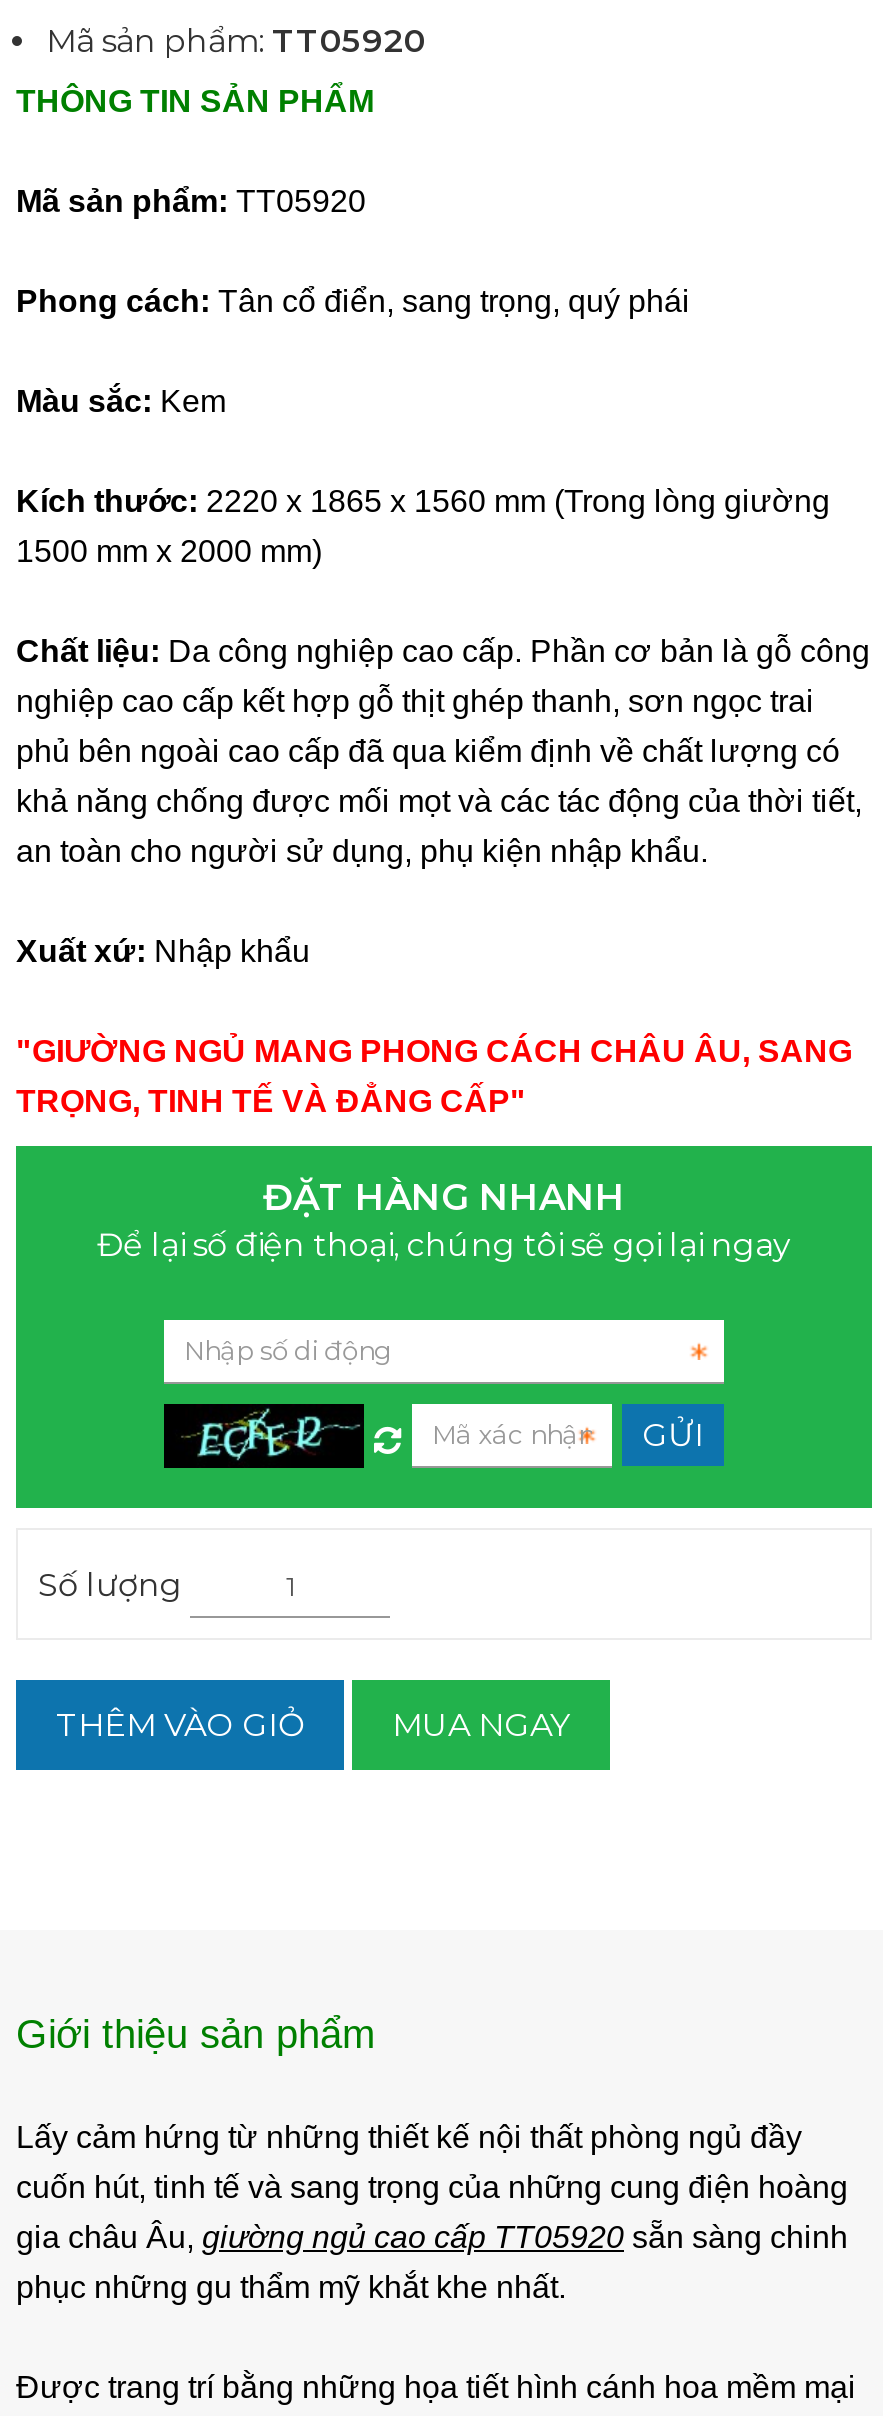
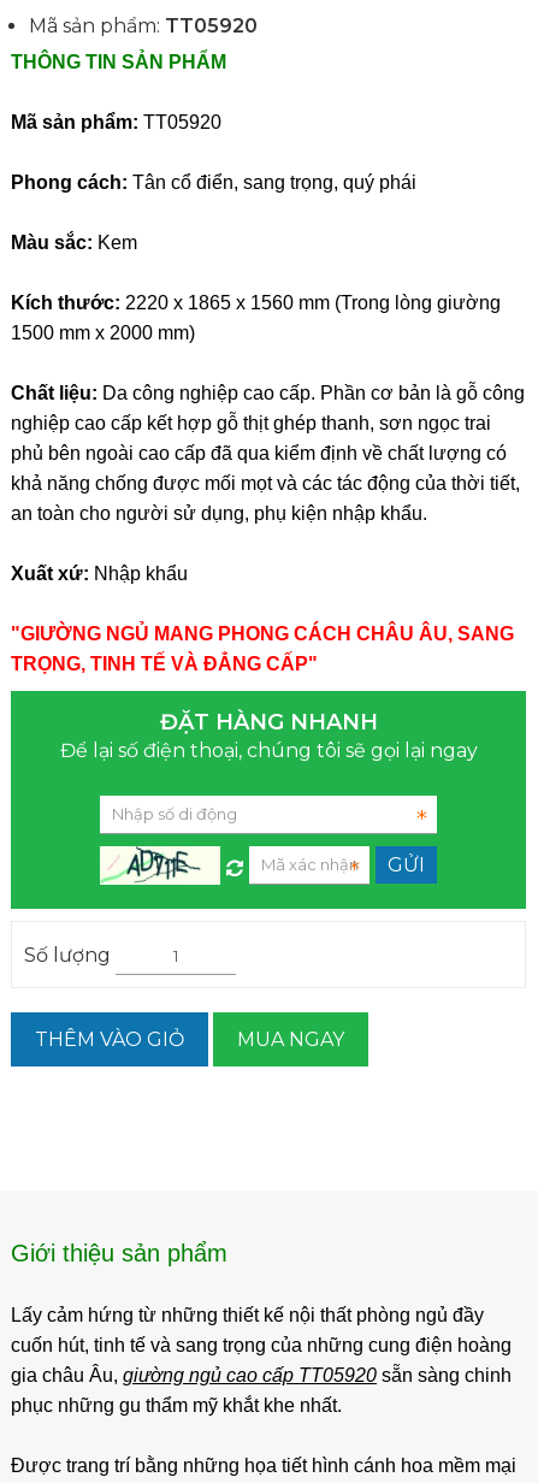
[162,1402,366,1470] [image] -> [99,845,221,886] [image]

